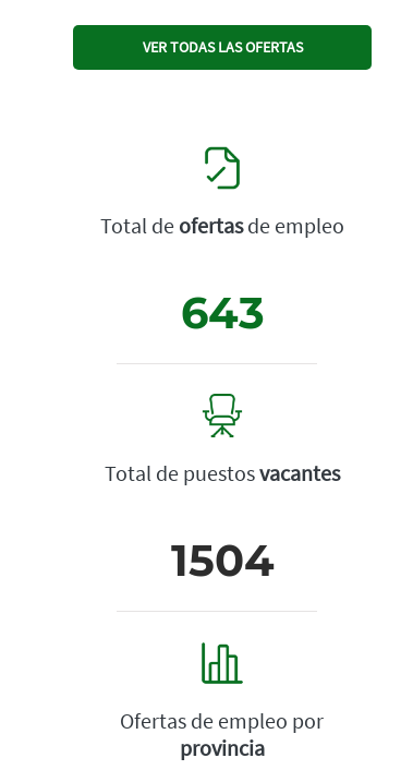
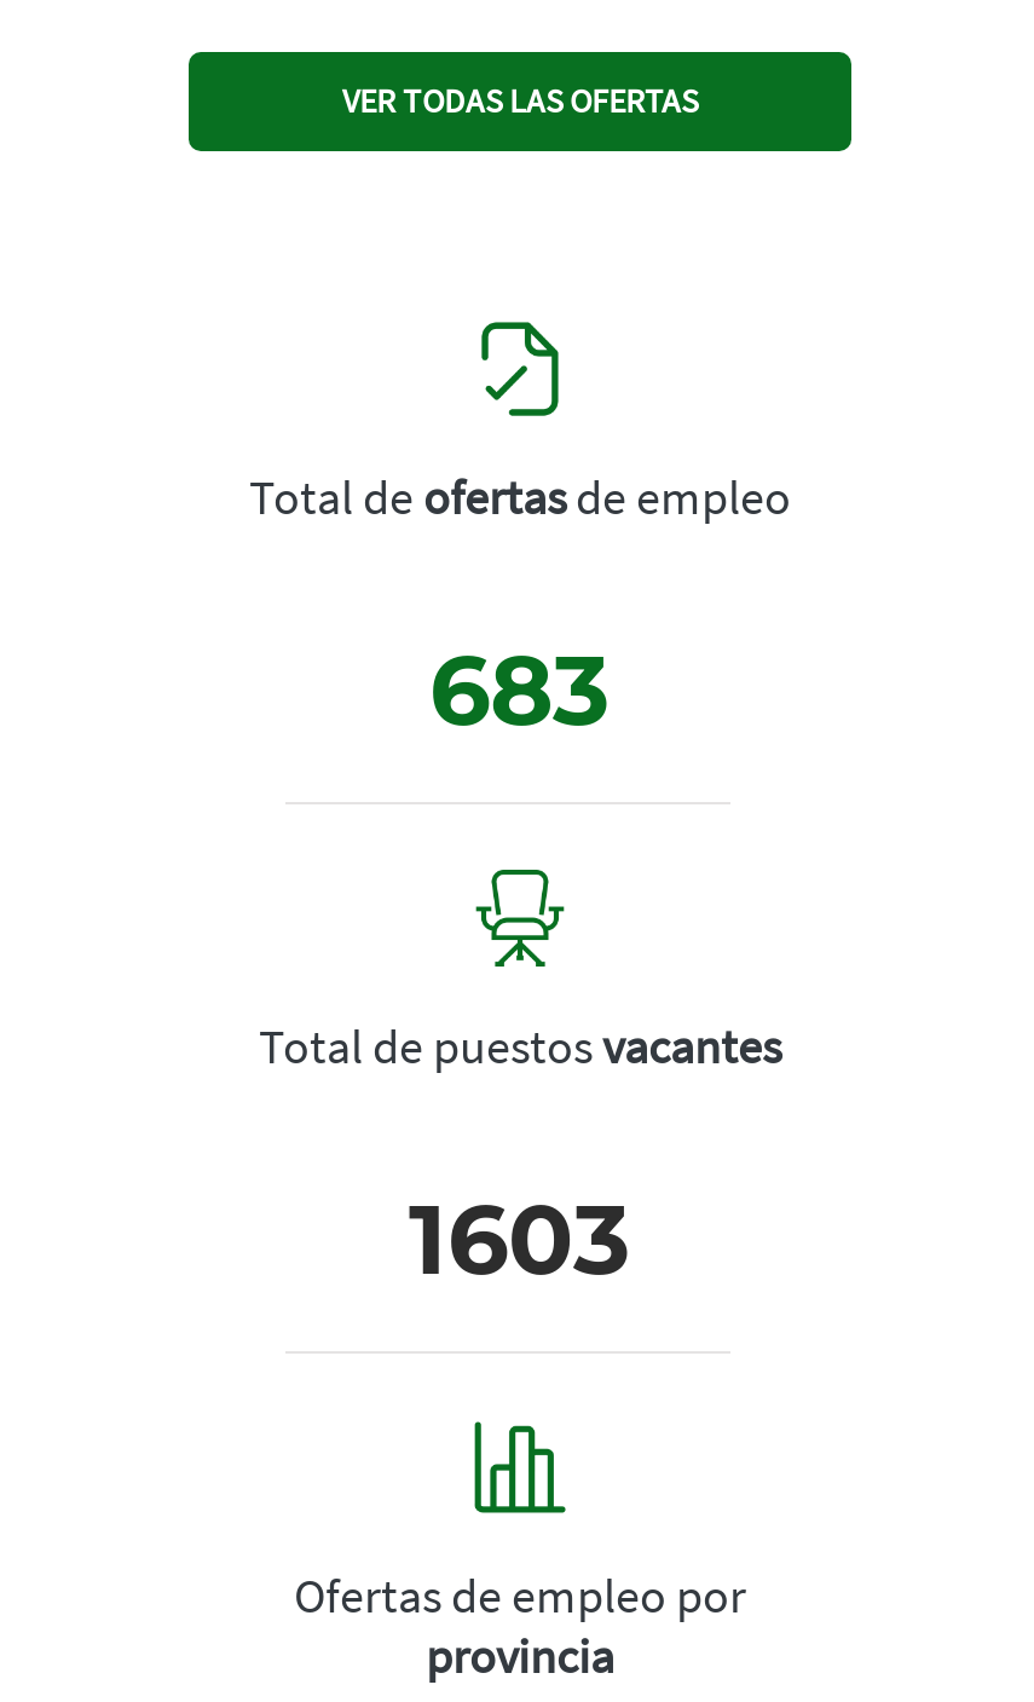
[180,285,264,339] 643 -> [429,630,611,749] 683
[171,533,274,586] 1504 -> [409,1180,631,1298] 1603

